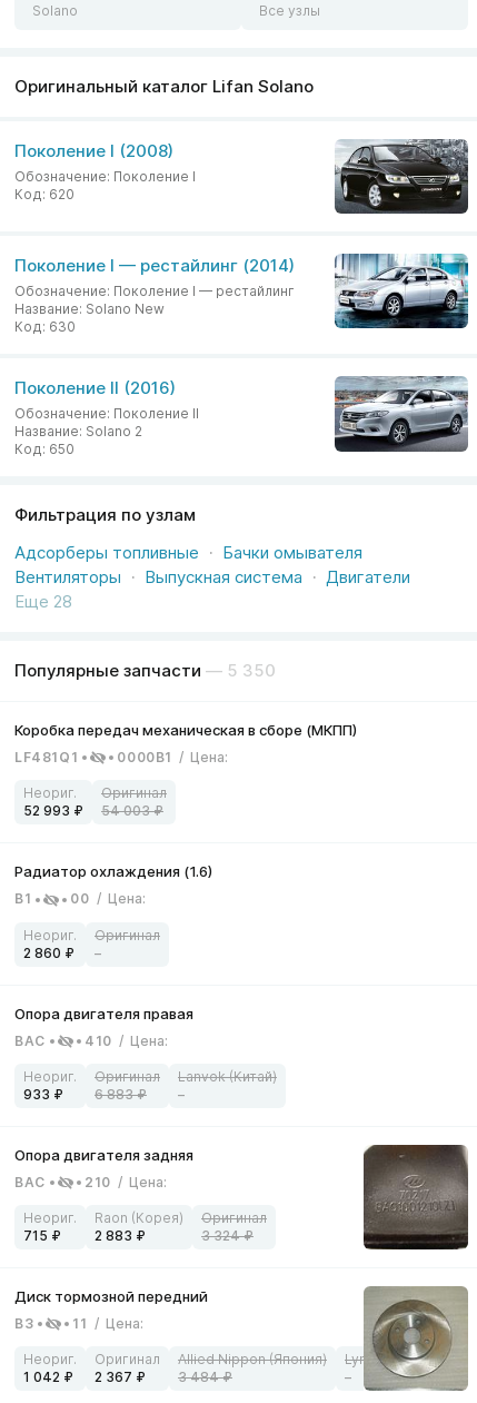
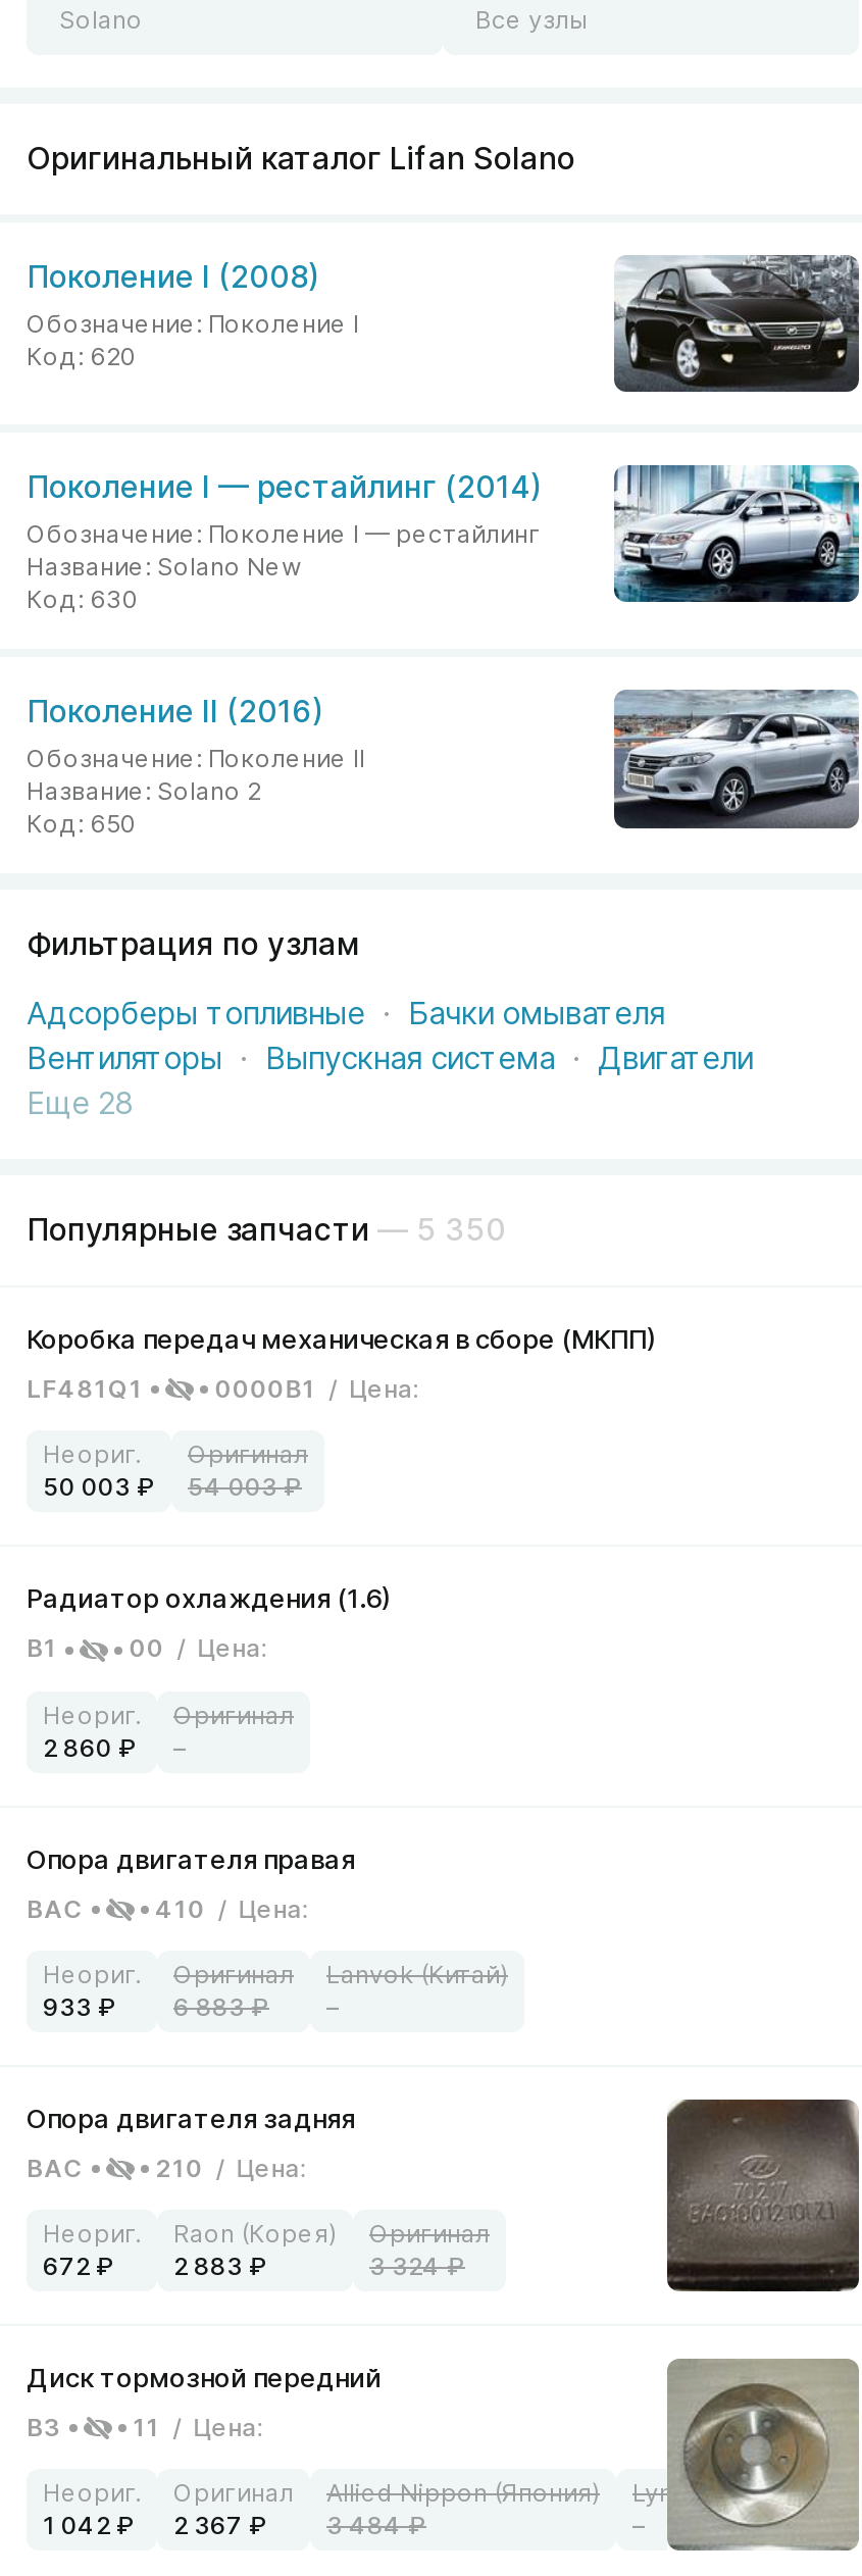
[23,803,150,819] 52 993 54 003 -> [43,1472,277,1503] 50 003 54 003
[23,1227,48,1244] 715 -> [43,2251,90,2281] 672

